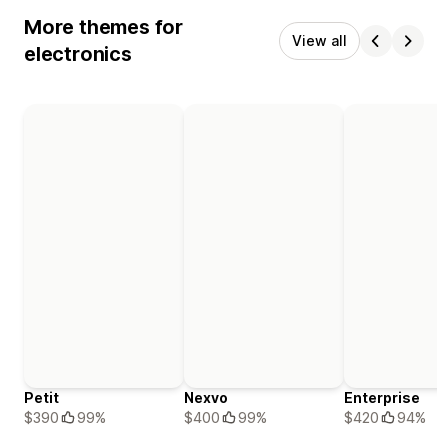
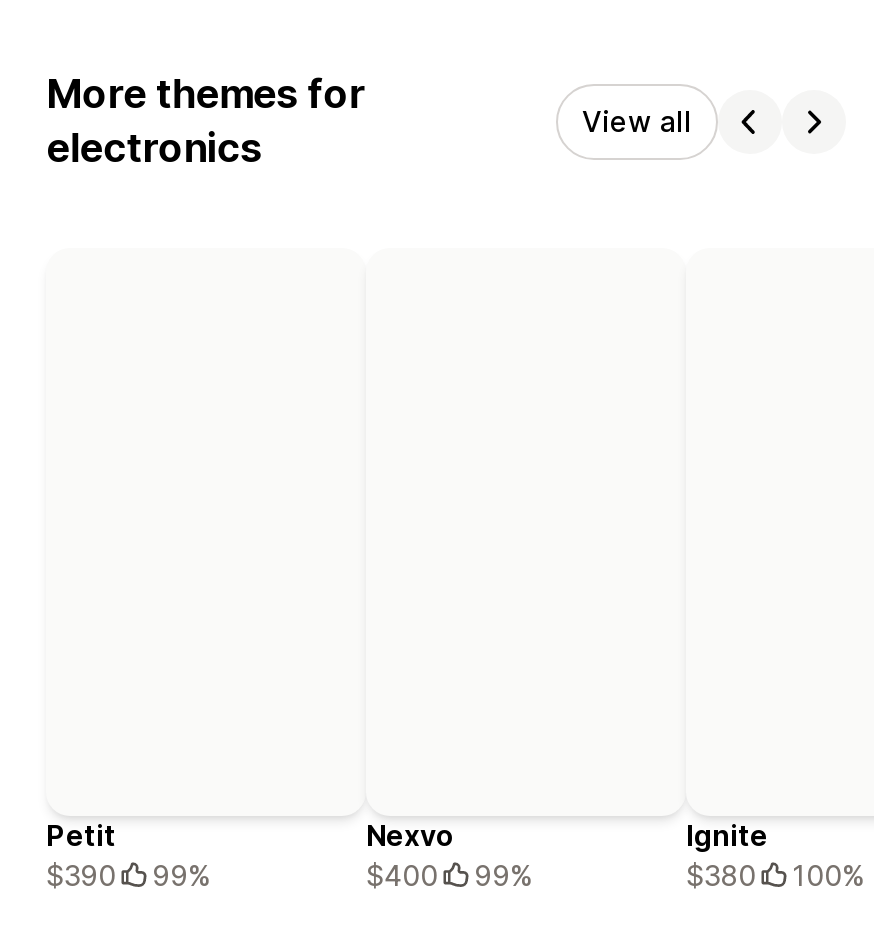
[344,389,426,426] Enterprise | $420 | 94% -> [686,819,864,893] Ignite | $380 | 100%

